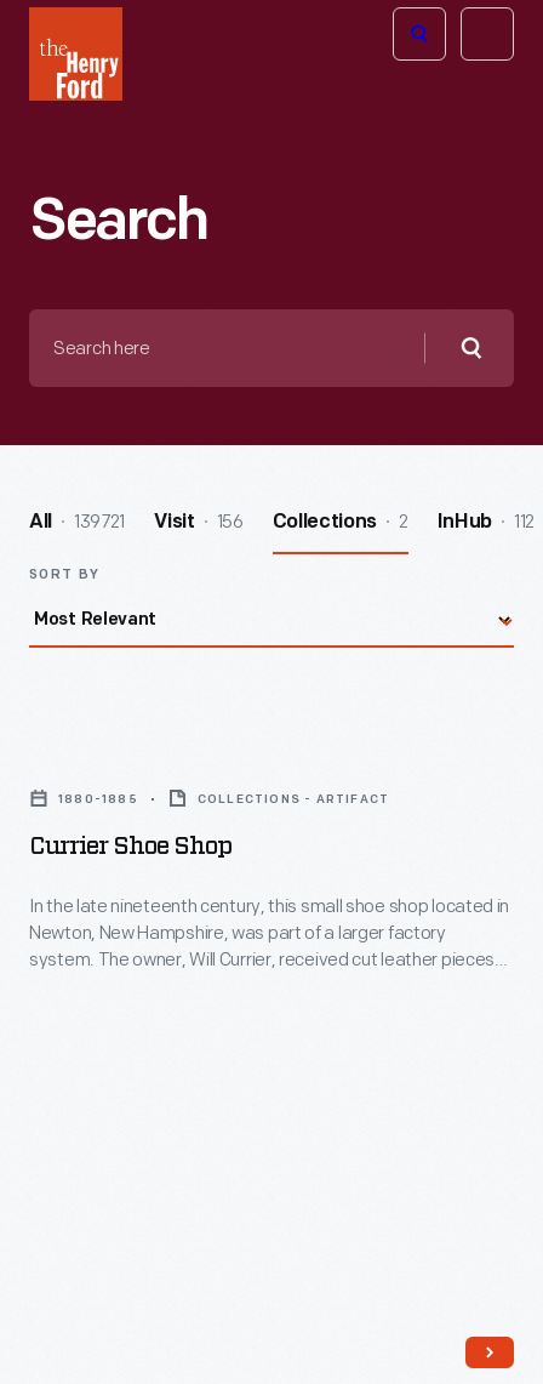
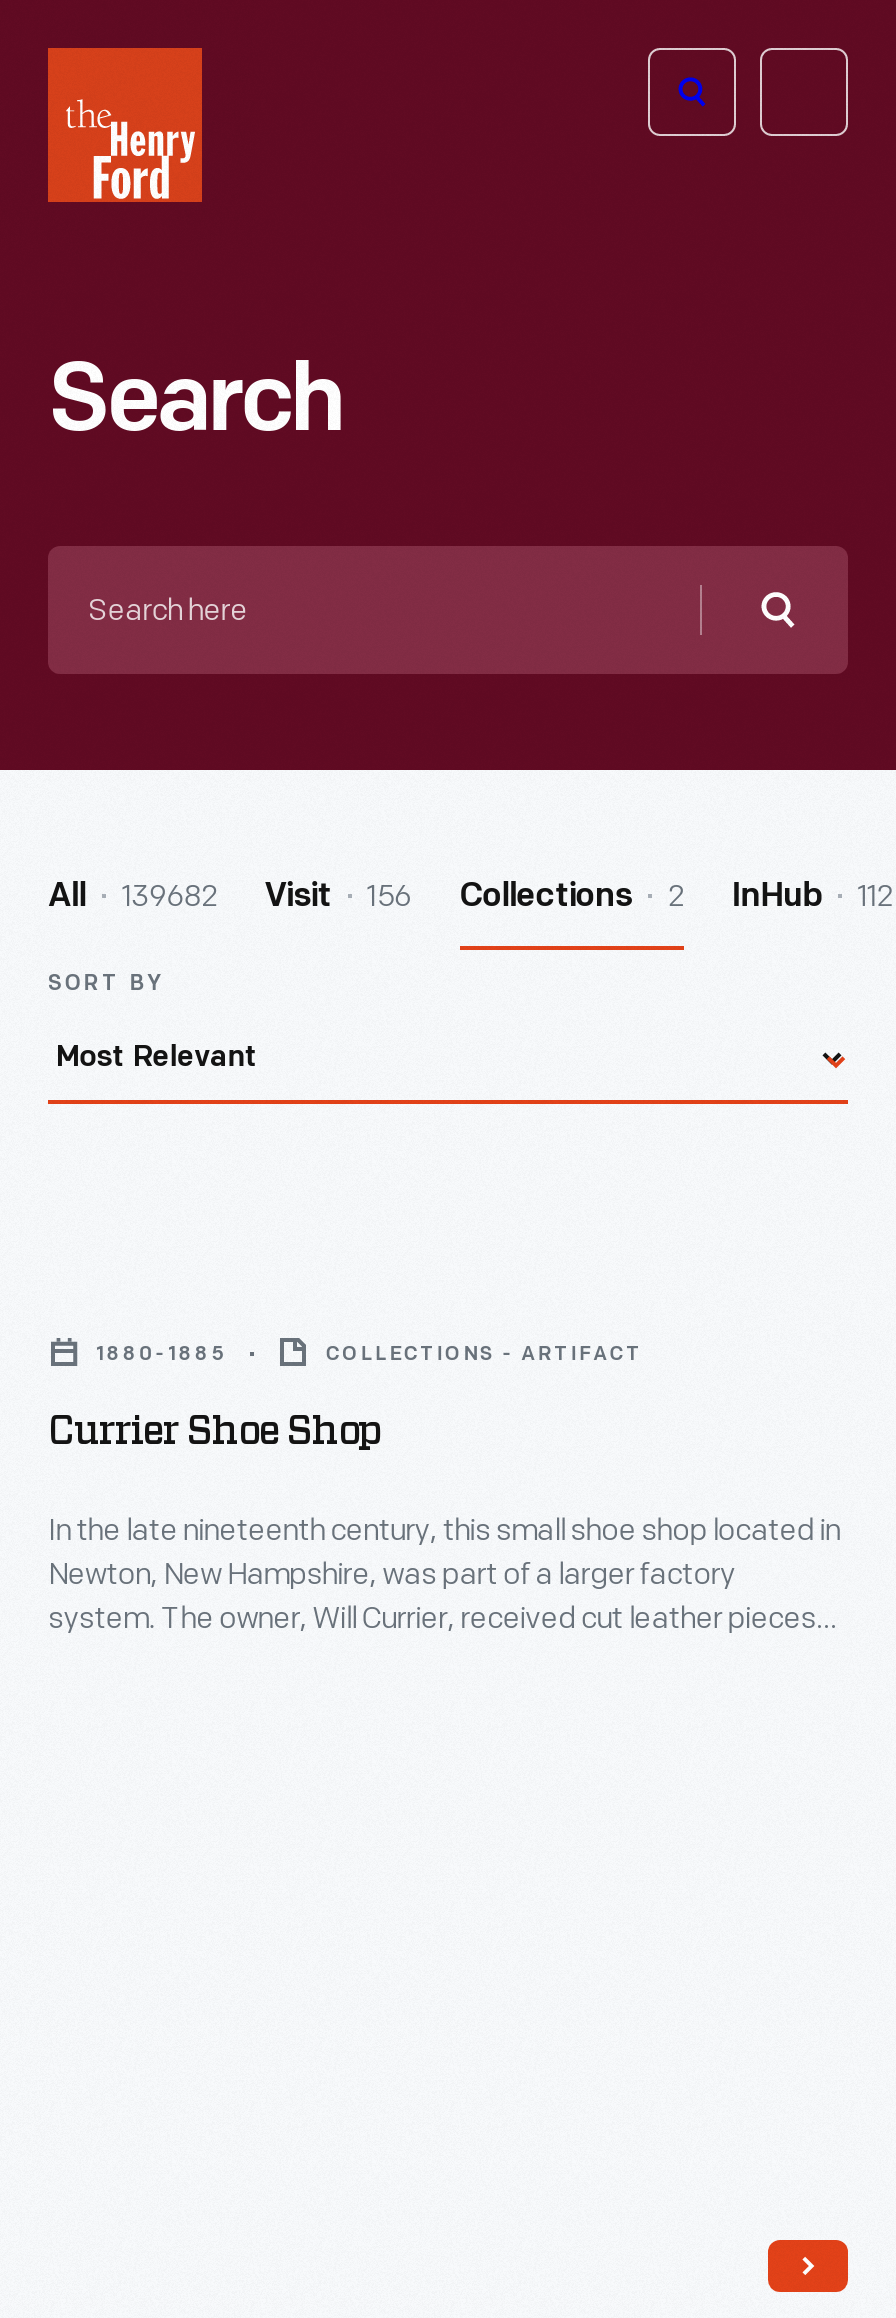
[29,510,535,533] All 139721 Visit 156 Collections 2 InHub 112 -> [48,877,892,915] All 139682 Visit 156 Collections 2 InHub 112

